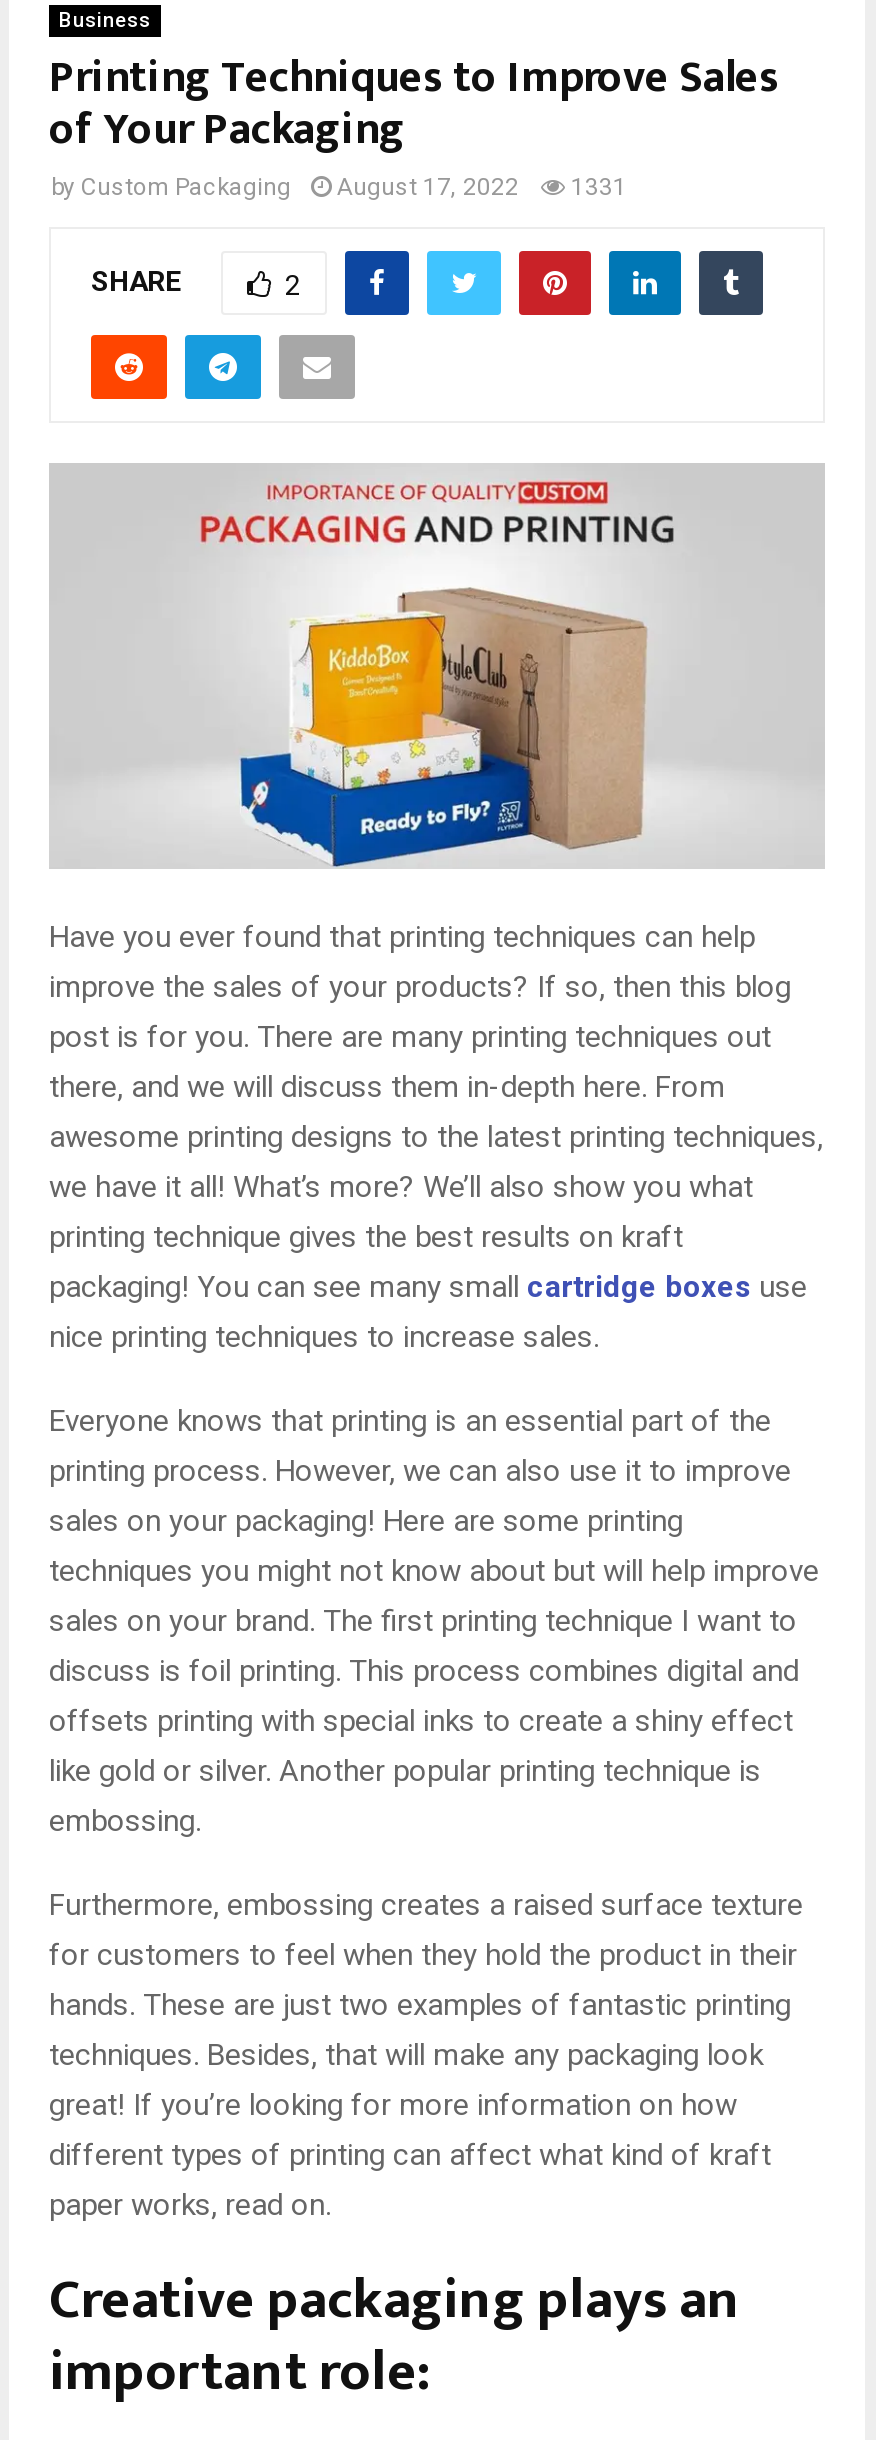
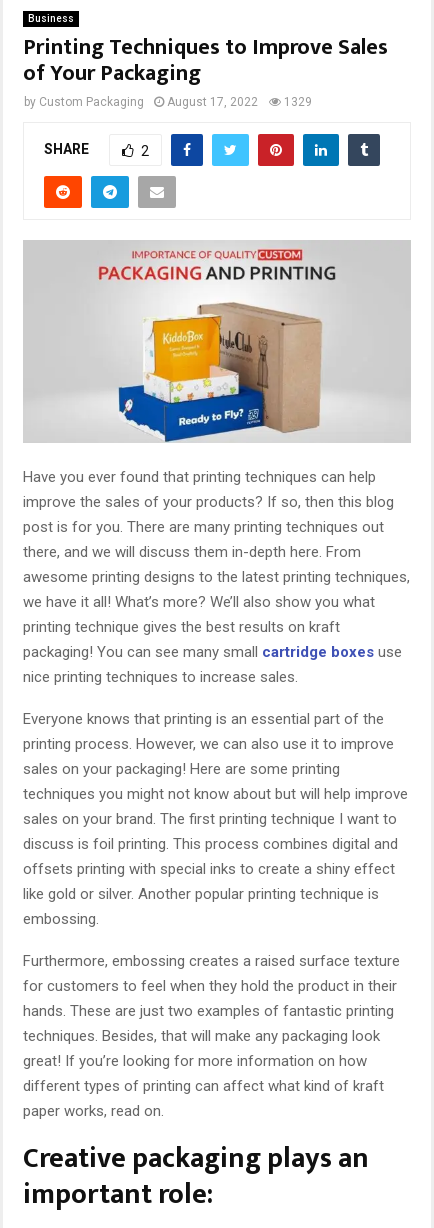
[51,173,627,201] by Custom Packaging August 17, 2022 1331 -> [24,95,312,109] by Custom Packaging August 17, 2022 1329

